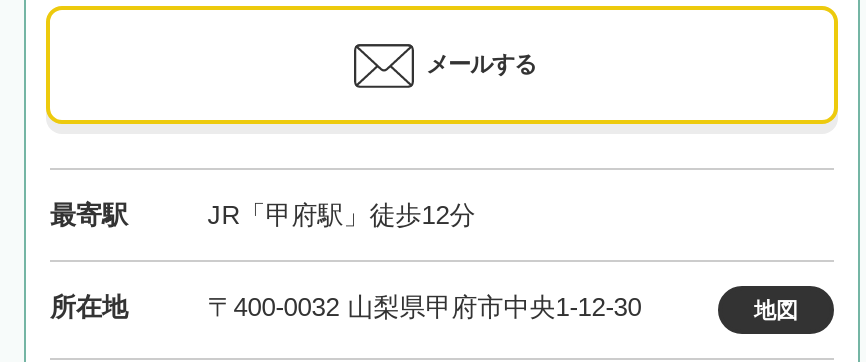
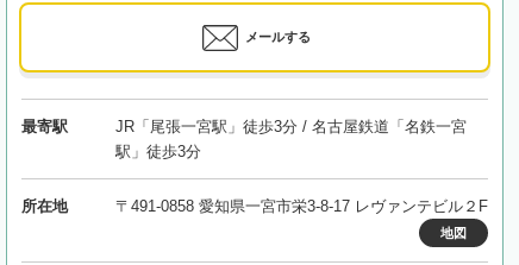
[207,201,475,231] JR「甲府駅」徒歩12分 -> [115,118,466,161] JR「尾張一宮駅」徒歩3分 / 名古屋鉄道「名鉄一宮 | 駅」徒歩3分
[207,293,641,323] 〒400-0032 山梨県甲府市中央1-12-30 -> [115,198,488,215] 〒491-0858 愛知県一宮市栄3-8-17 レヴァンテビル２F

